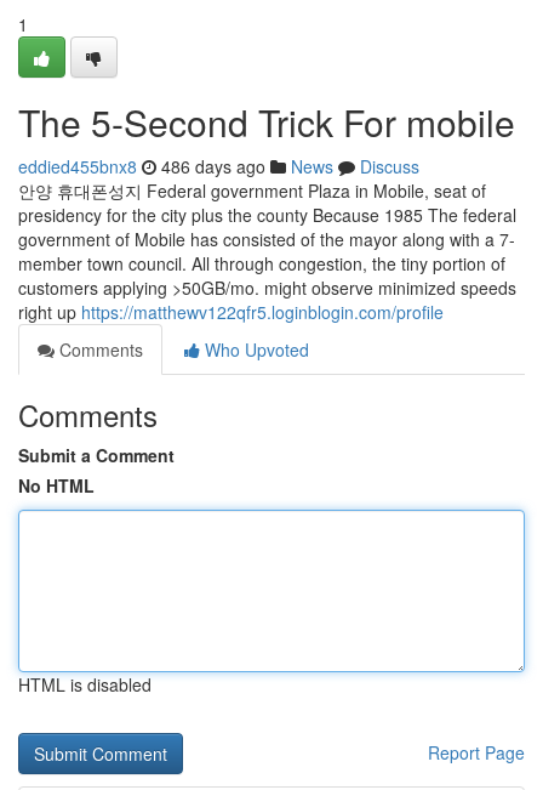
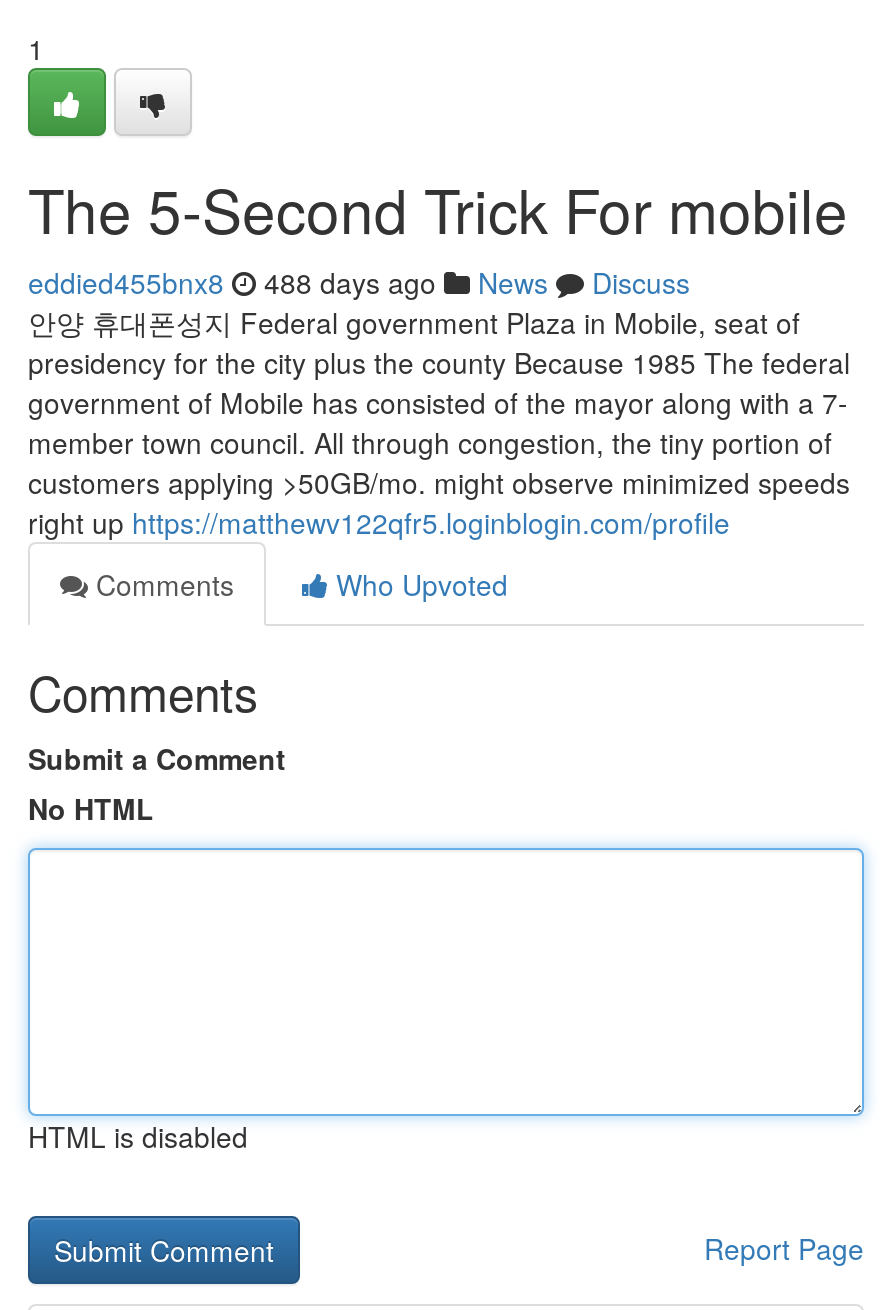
[18,154,419,178] eddied455bnx8 486 days ago News Discuss -> [28,262,690,302] eddied455bnx8 488 days ago News Discuss

